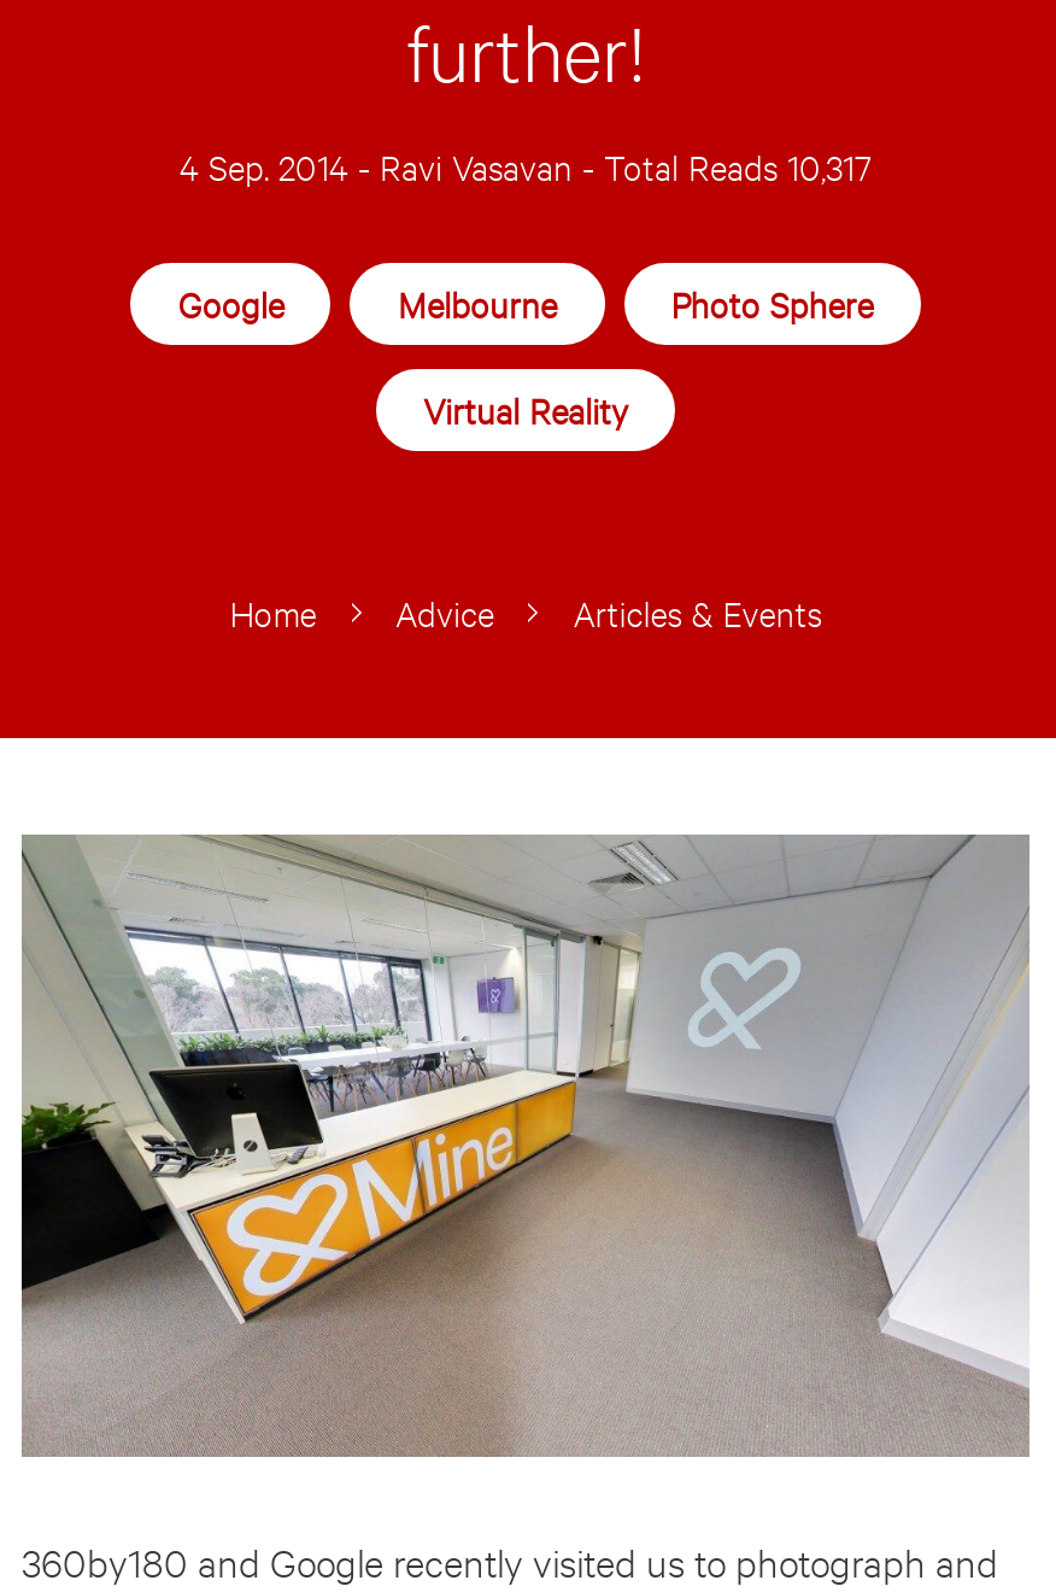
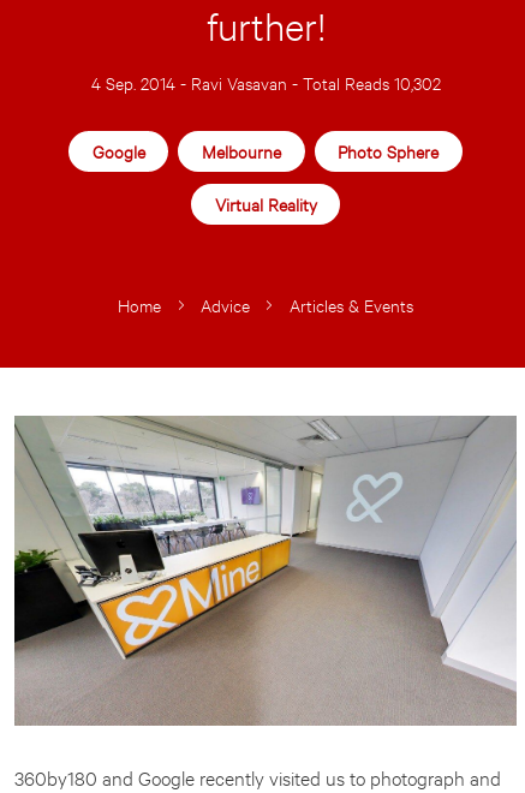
[180,142,872,188] 4 Sep. 2014 - Ravi Vasavan - Total Reads 10,317 -> [91,71,440,94] 4 Sep. 2014 - Ravi Vasavan - Total Reads 10,302

